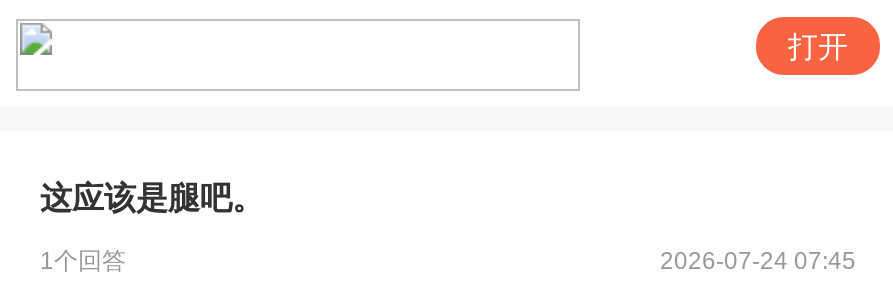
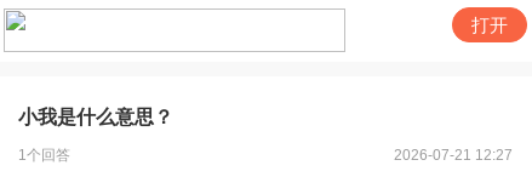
[40,181,264,215] 这应该是腿吧。 -> [18,107,173,127] 小我是什么意思？
[660,247,856,275] 2026-07-24 07:45 -> [394,147,513,164] 2026-07-21 12:27

